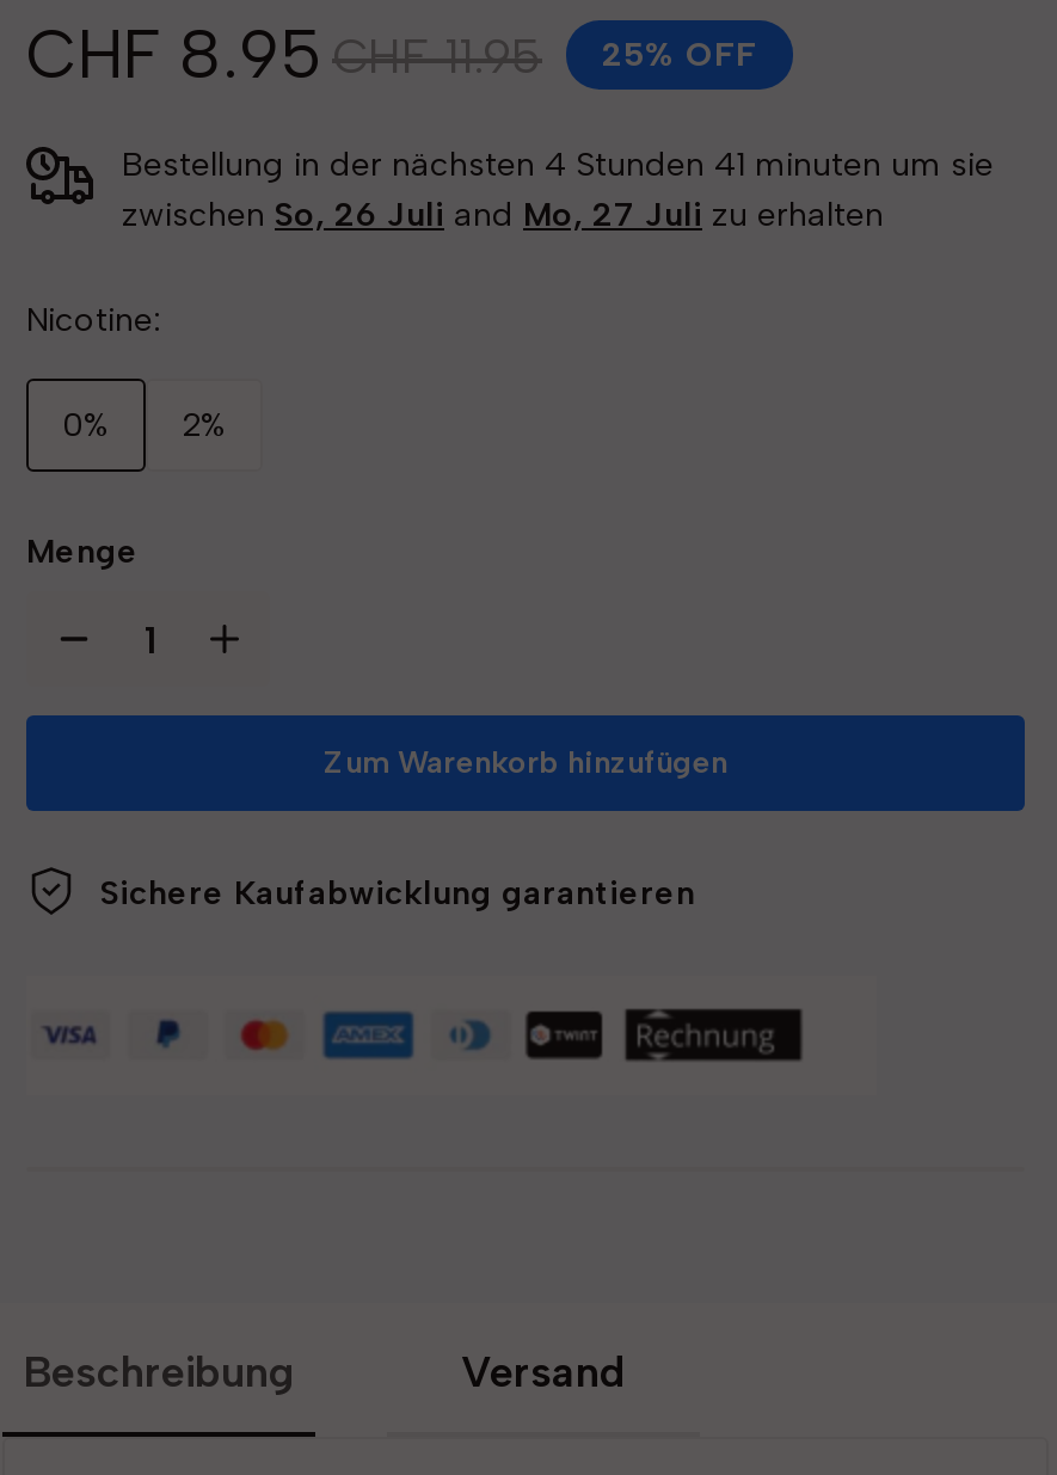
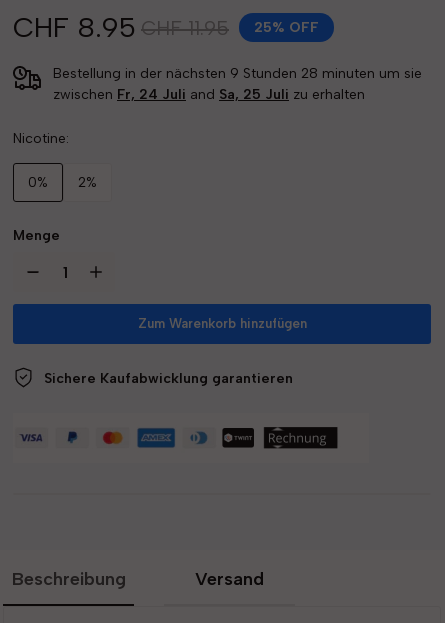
[122,145,994,185] Bestellung in der nächsten 4 Stunden 41 minuten um sie -> [53,65,422,82] Bestellung in der nächsten 9 Stunden 28 minuten um sie
[122,195,884,235] zwischen So, 26 Juli and Mo, 27 Juli zu erhalten -> [53,86,365,103] zwischen Fr, 24 Juli and Sa, 25 Juli zu erhalten

